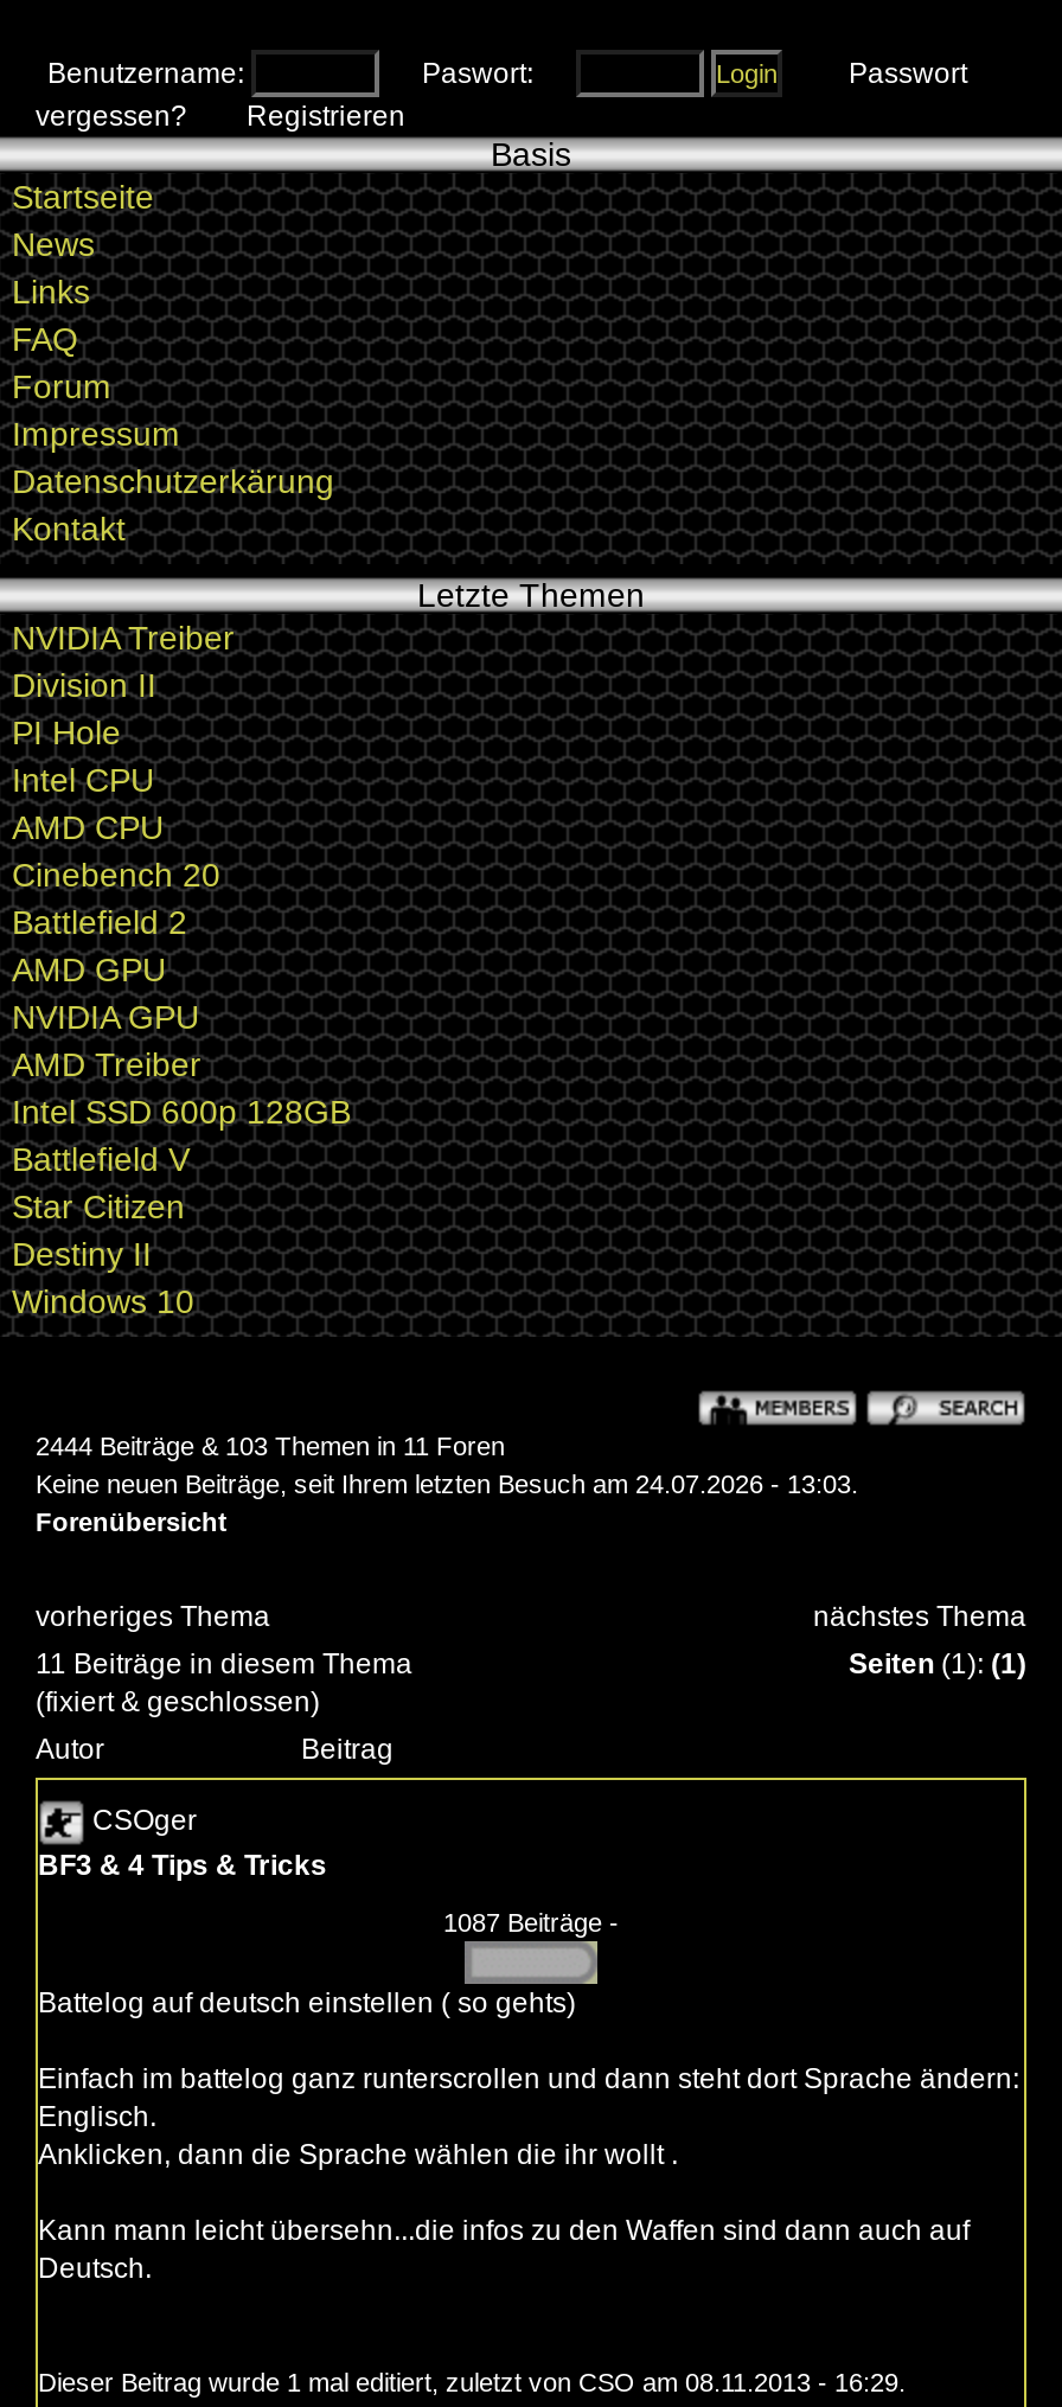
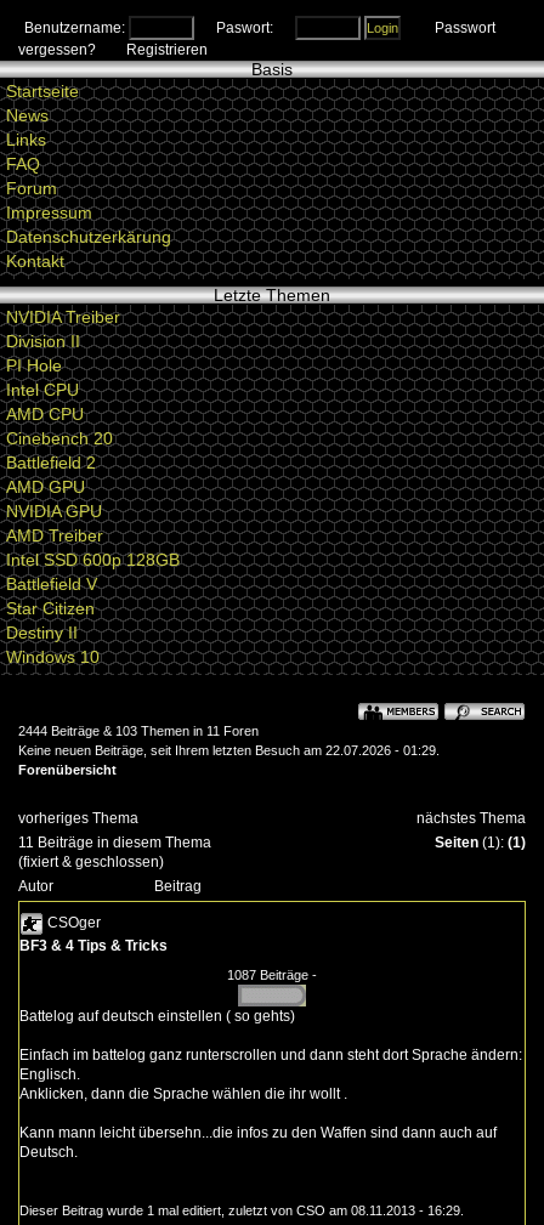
[36,1469,858,1498] Keine neuen Beiträge, seit Ihrem letzten Besuch am 24.07.2026 - 13:03. -> [18,743,440,757] Keine neuen Beiträge, seit Ihrem letzten Besuch am 22.07.2026 - 01:29.

